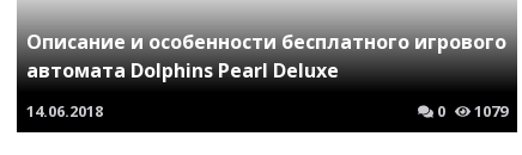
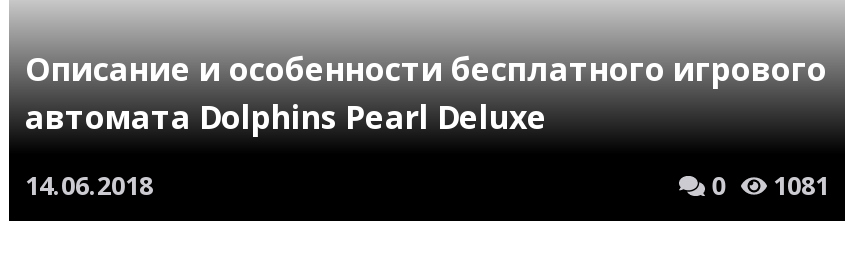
[434,100,508,122] 0 1079 -> [705,167,829,203] 0 1081

